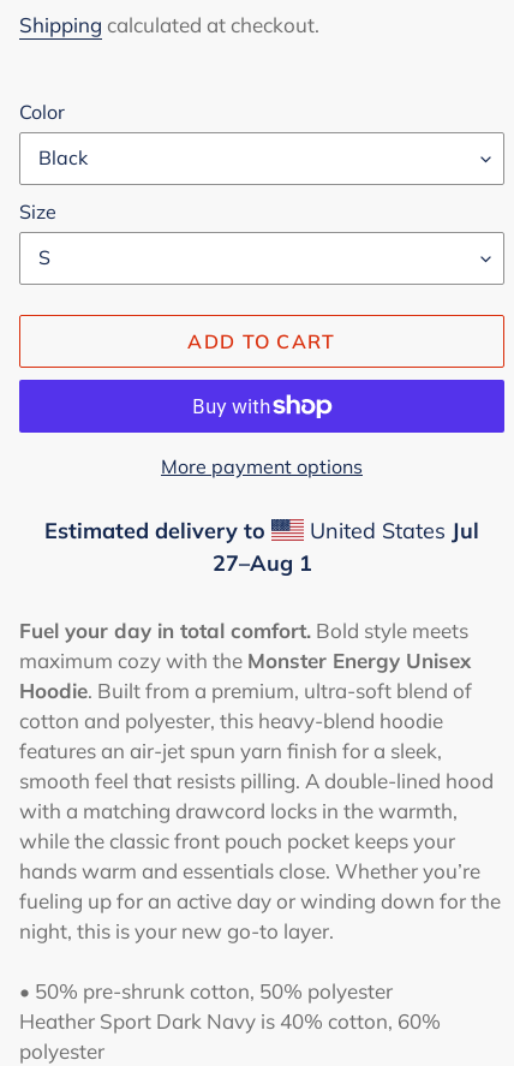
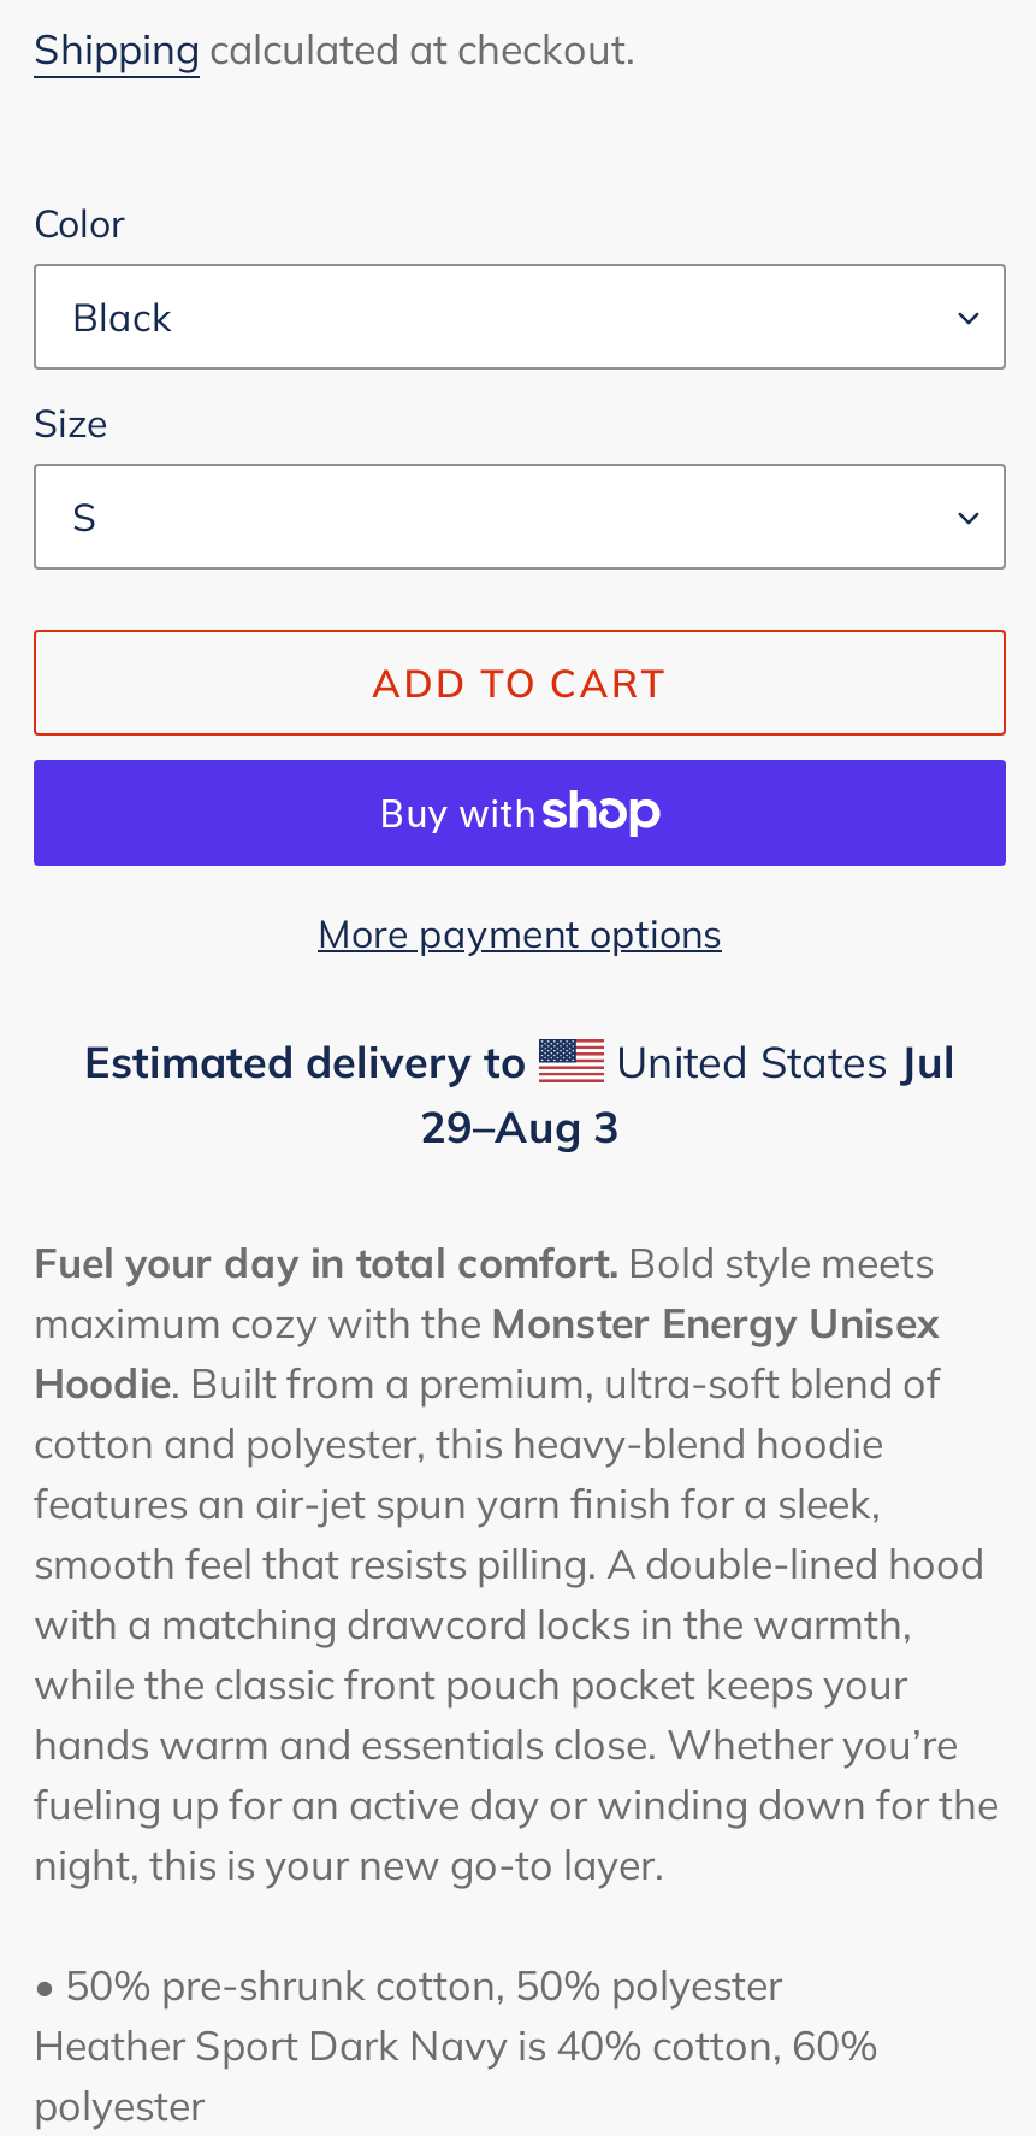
[212,549,312,576] 27–Aug 1 -> [420,1100,620,1155] 29–Aug 3

